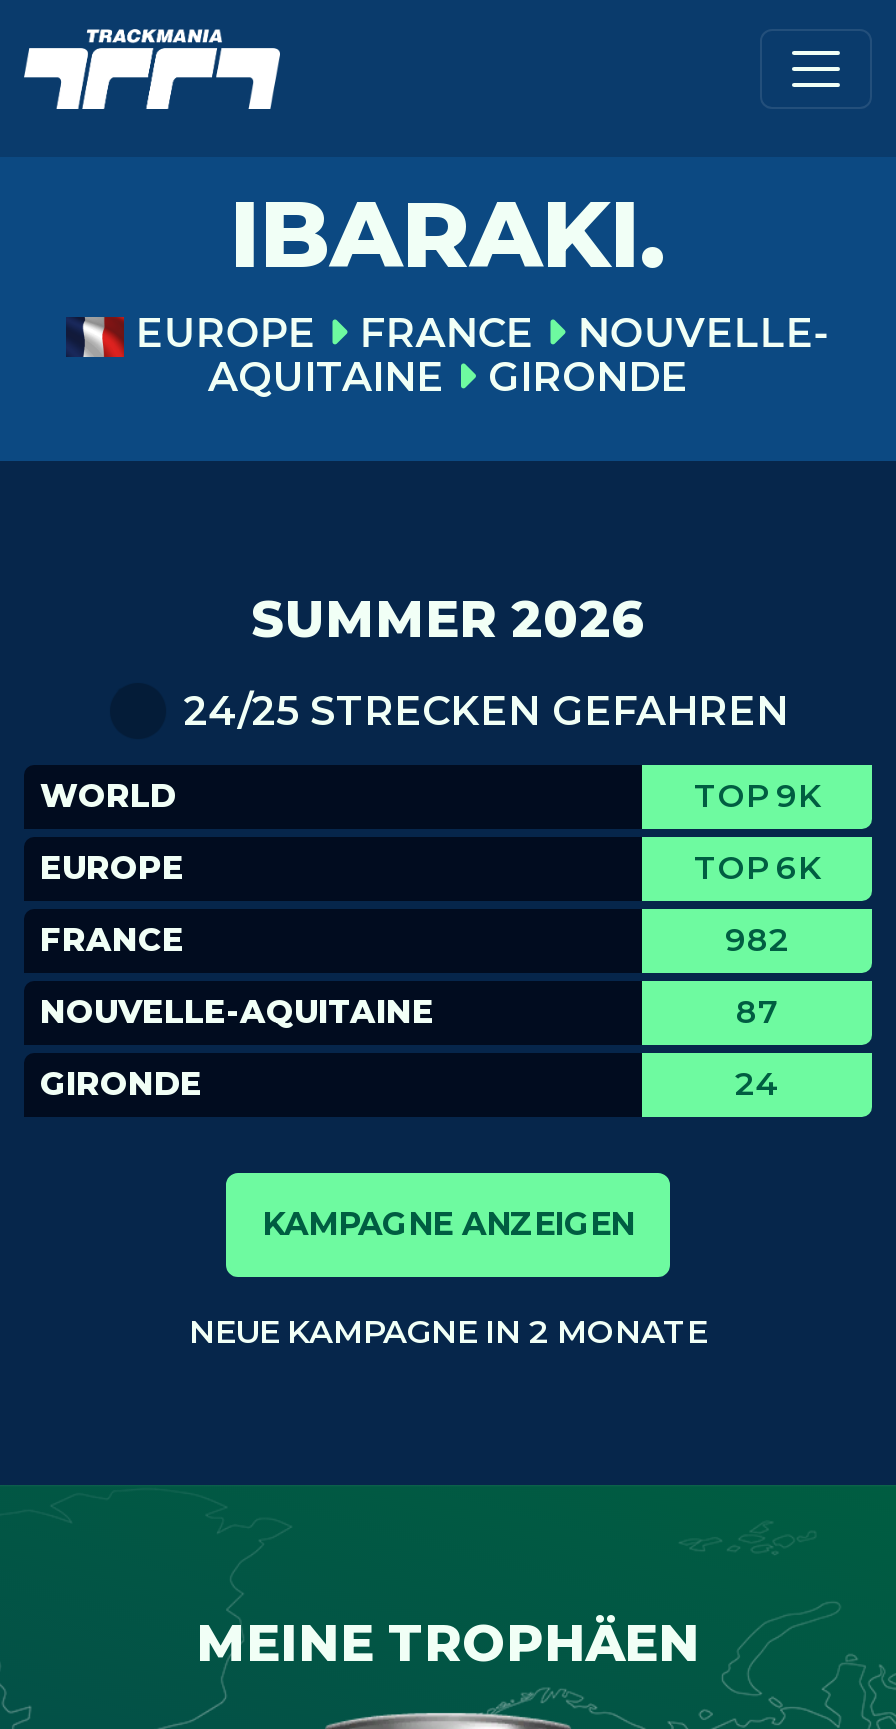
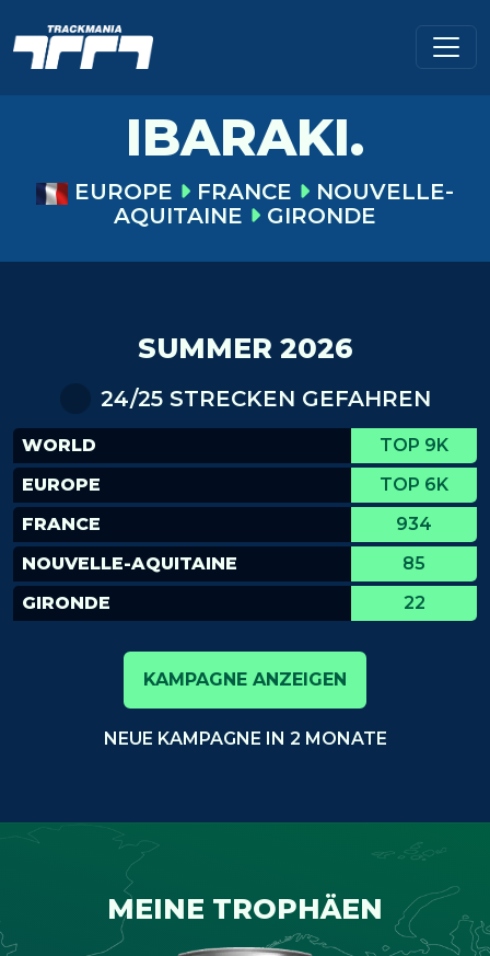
[725,920,789,958] 982 -> [396,513,432,534] 934
[736,992,778,1030] 87 -> [402,553,425,573] 85
[735,1064,779,1102] 24 -> [403,592,425,613] 22

